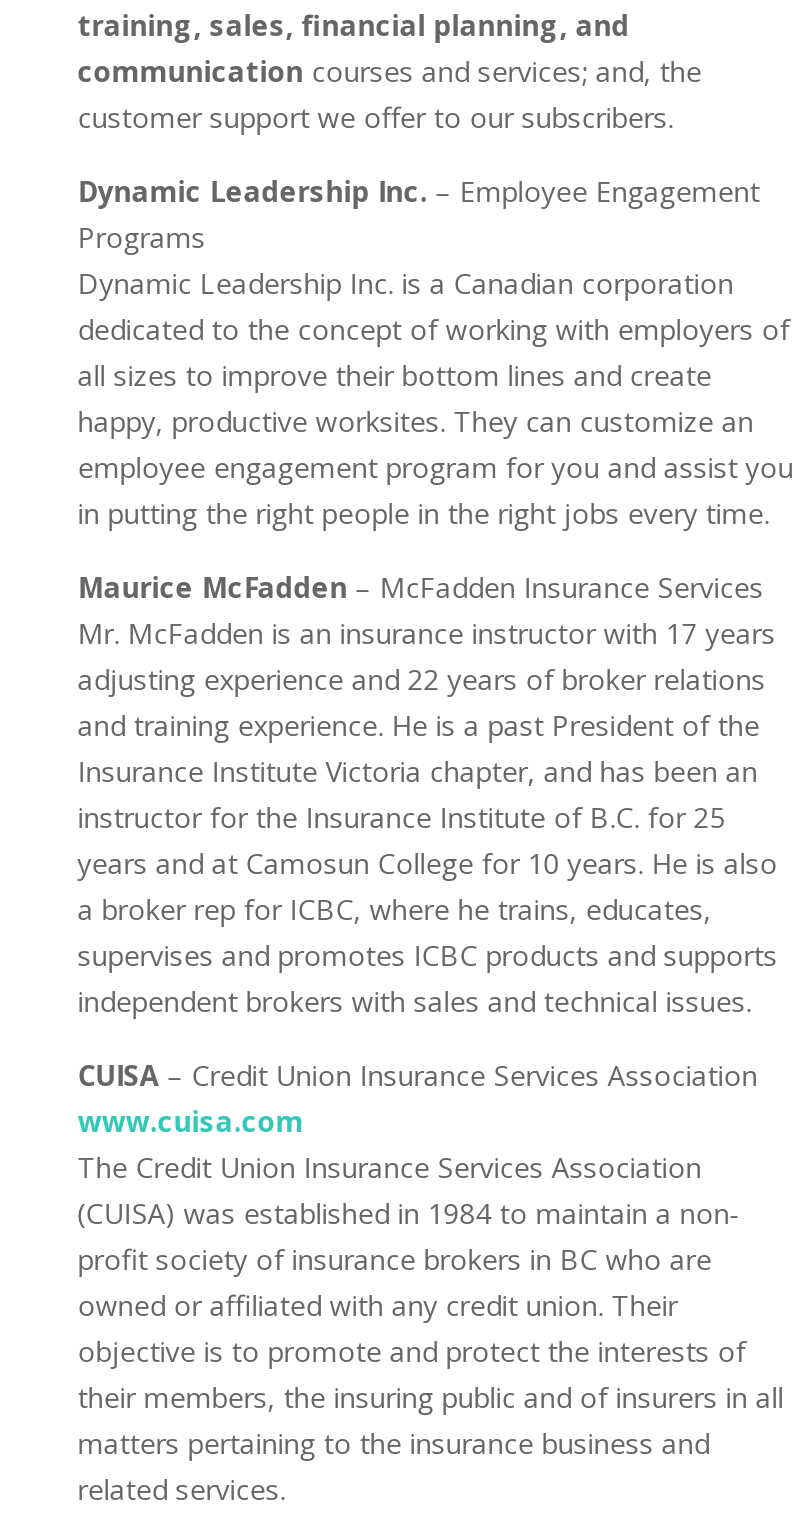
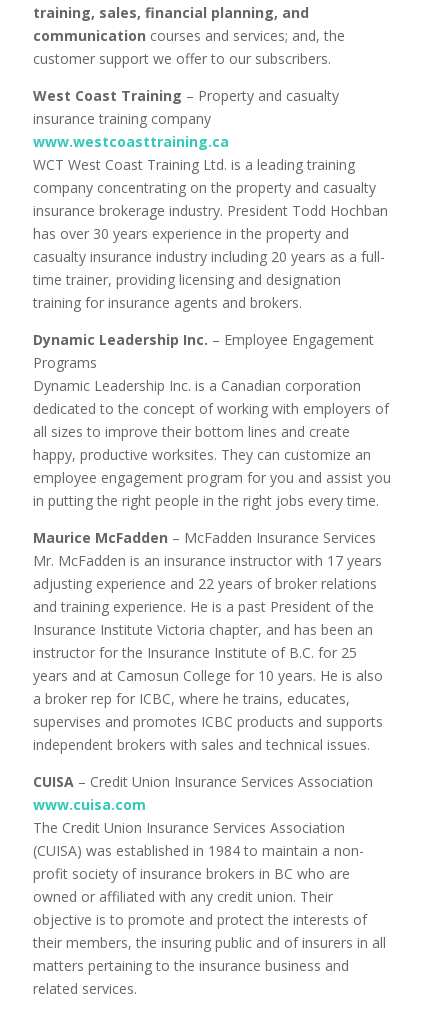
none -> [33,86,388,312] West Coast Training – Property and casualty | insurance training company | www.westcoasttraining.ca | WCT West Coast Training Ltd. is a leading training | company concentrating on the property and casualty | insurance brokerage industry. President Todd Hochban | has over 30 years experience in the property and | casualty insurance industry including 20 years as a full- | time trainer, providing licensing and designation | training for insurance agents and brokers.

